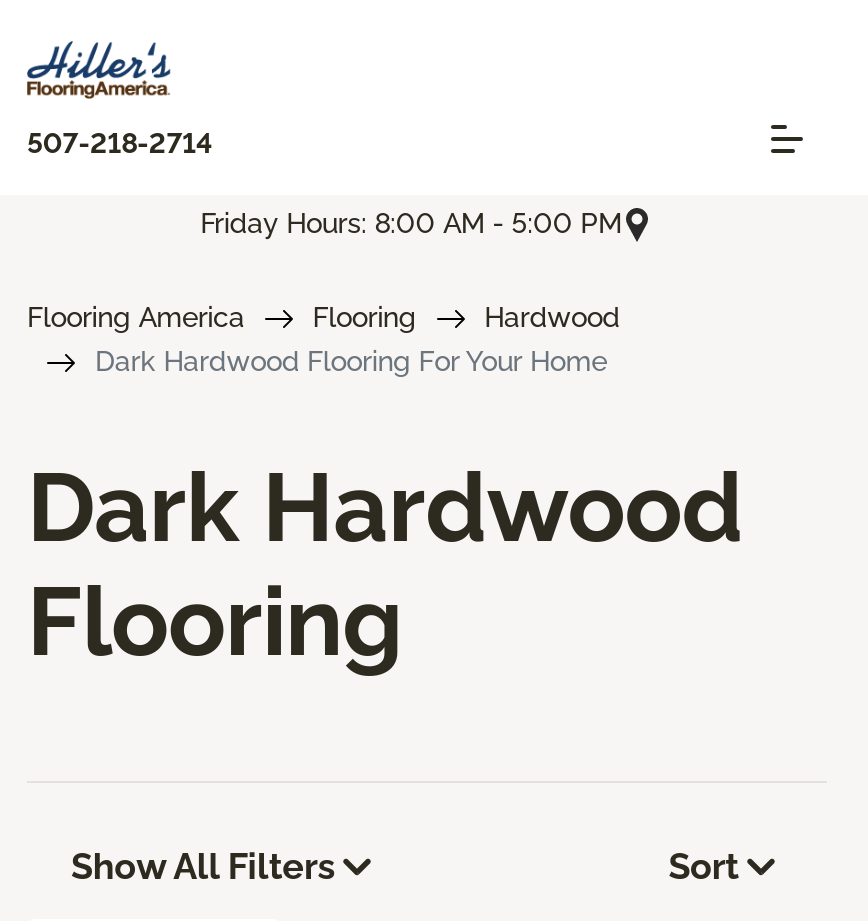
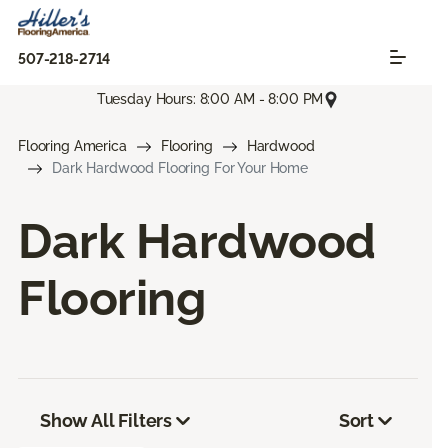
[200,207,622,239] Friday Hours: 8:00 AM - 5:00 PM -> [97,91,323,107] Tuesday Hours: 8:00 AM - 8:00 PM

